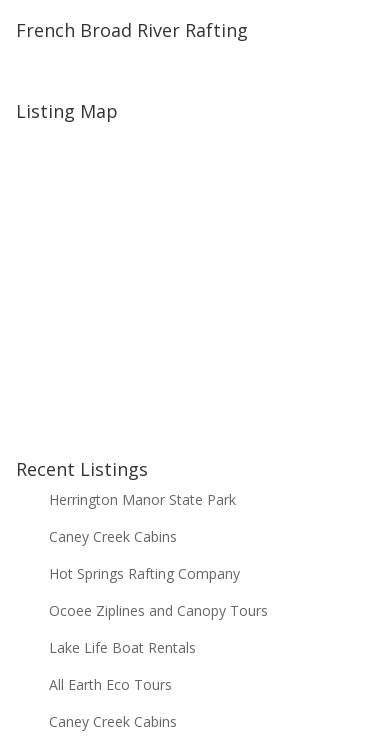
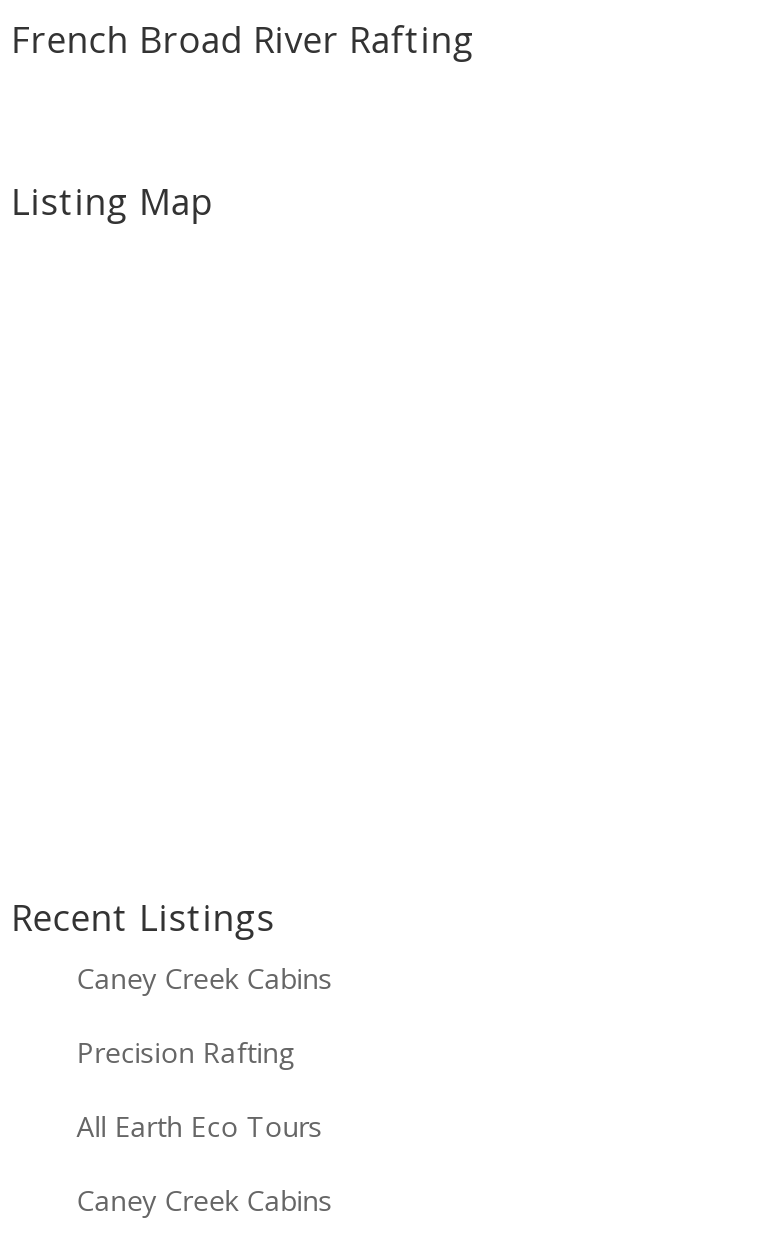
[49,490,236,509] Herrington Manor State Park -> none
[49,564,268,657] Hot Springs Rafting Company | Ocoee Ziplines and Canopy Tours | Lake Life Boat Rentals -> [77,1032,295,1070] Precision Rafting

